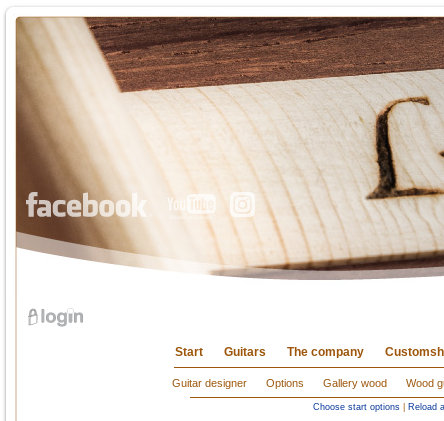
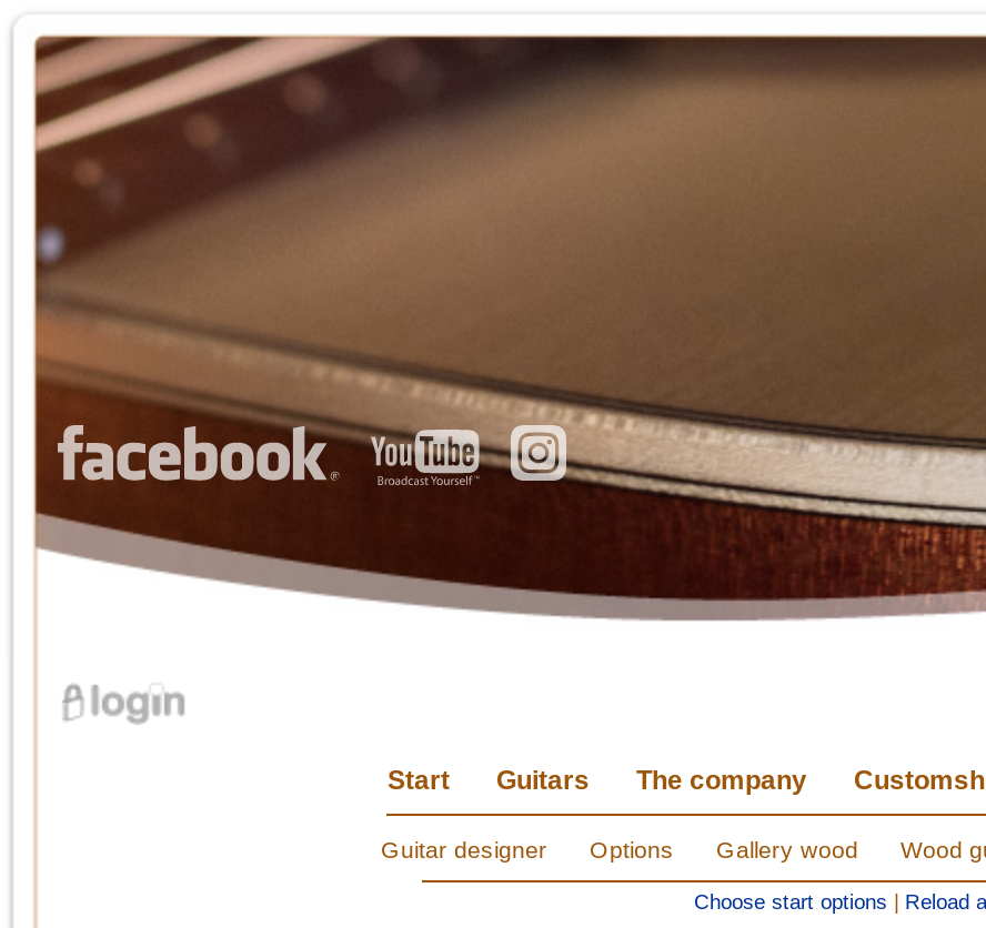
[16,16,441,277] [image] -> [36,34,979,609] [image]

